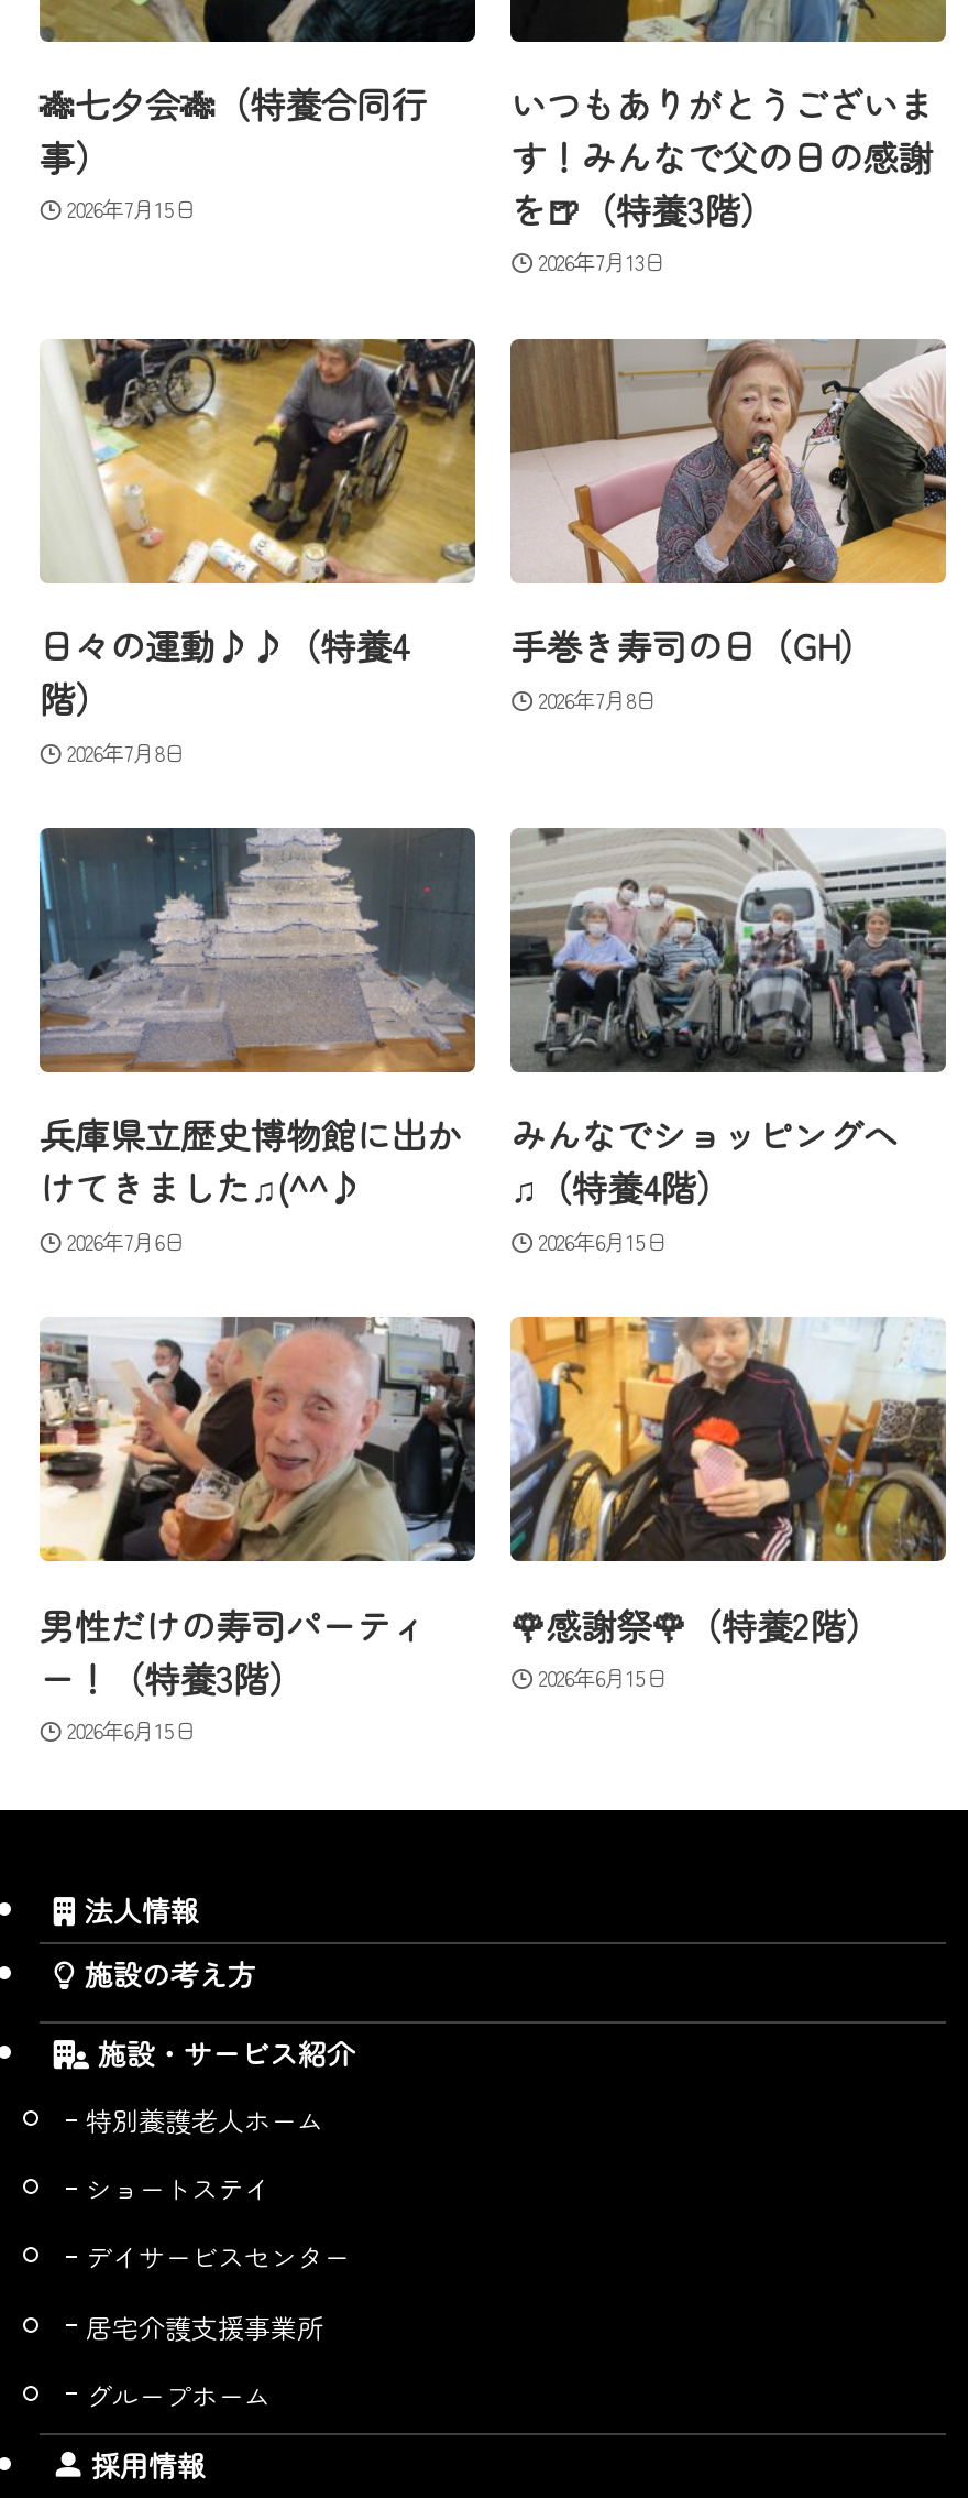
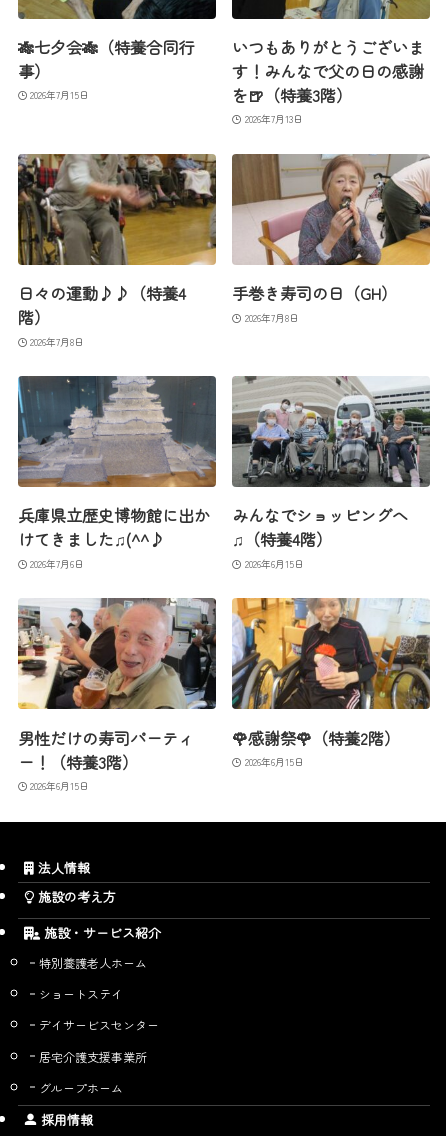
[40,337,477,586] [image] -> [17,153,217,266] [image]

